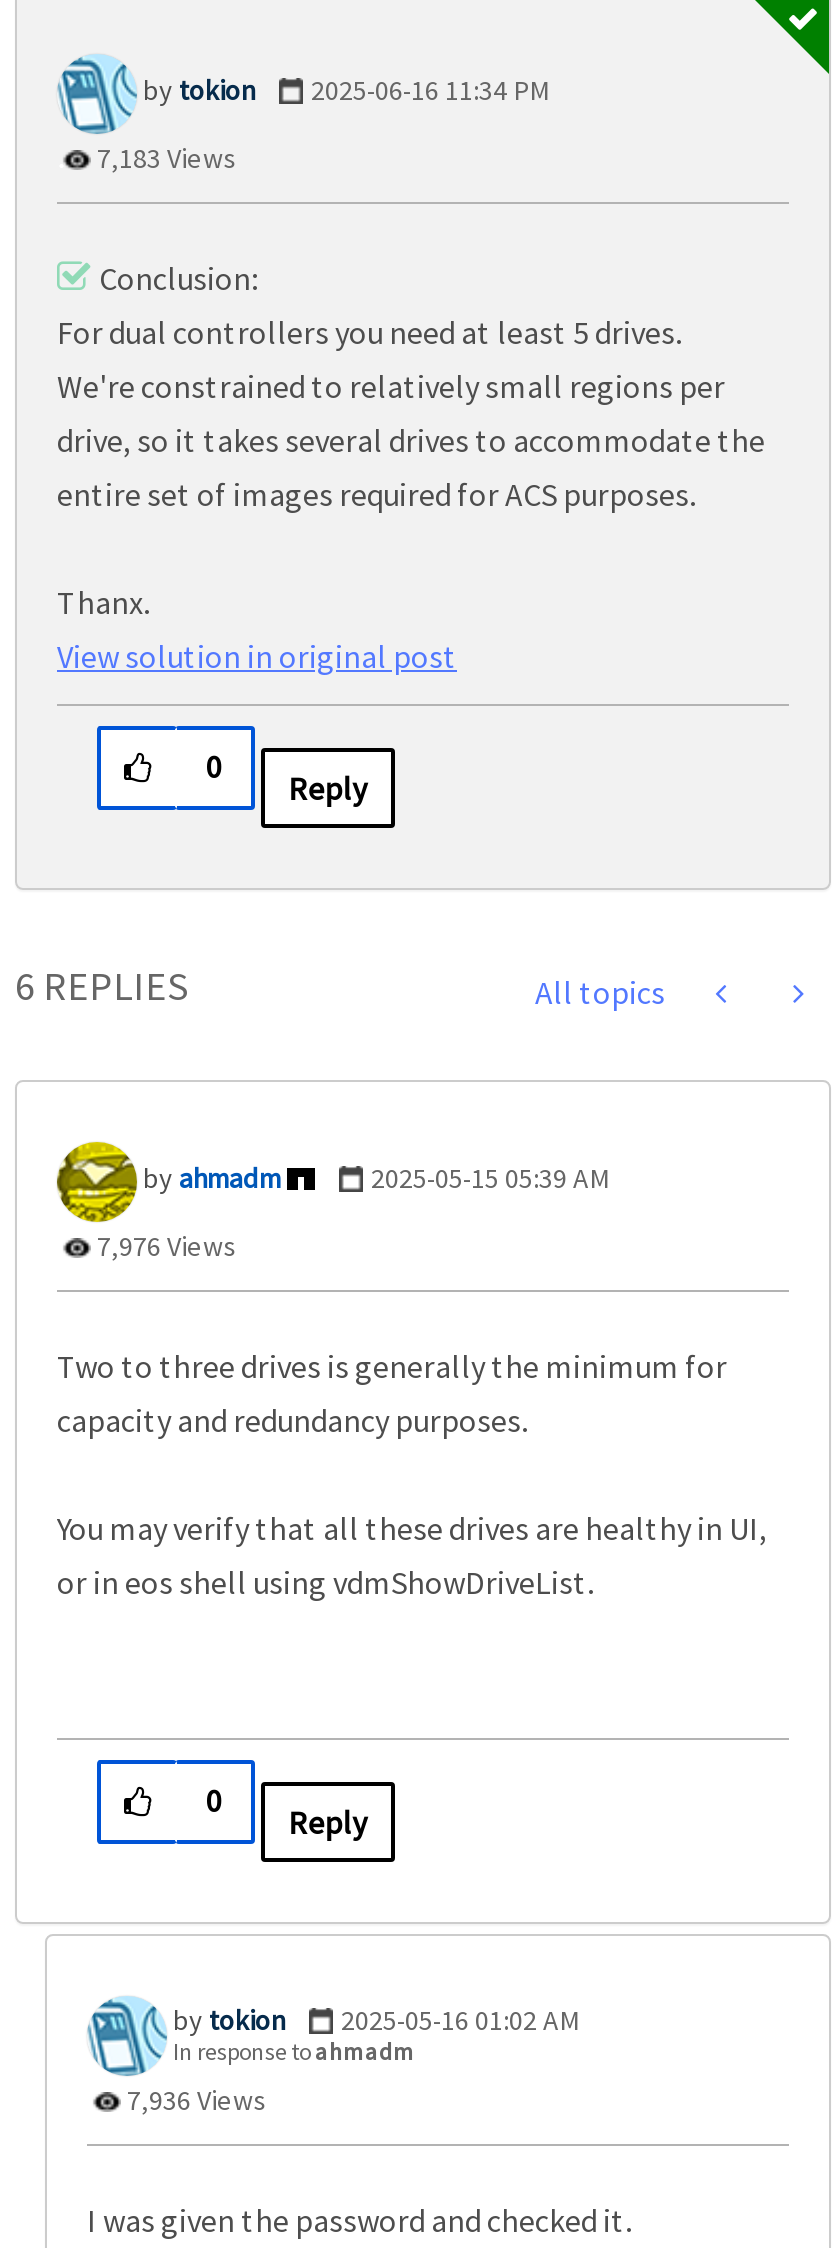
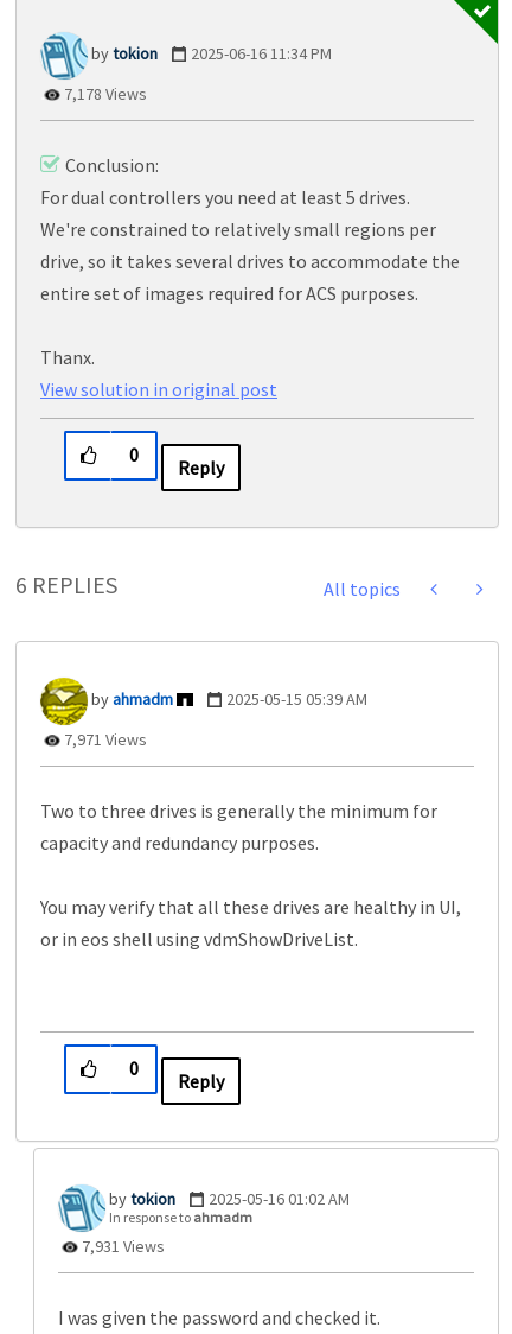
[91,140,237,176] 7,183 Views -> [60,83,147,104] 7,178 Views
[91,1228,237,1264] 7,976 Views -> [60,729,147,750] 7,971 Views
[121,2082,267,2118] 7,936 Views -> [78,1235,165,1257] 7,931 Views

